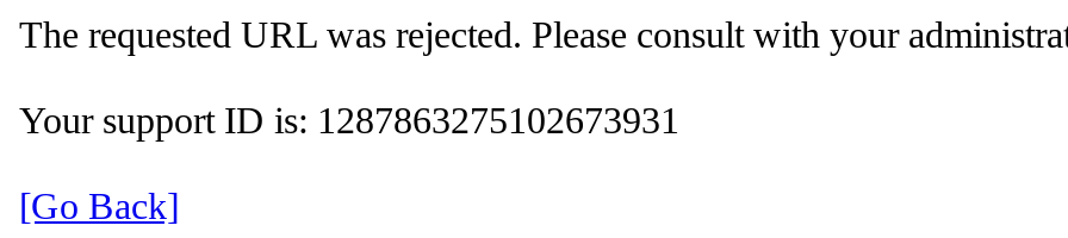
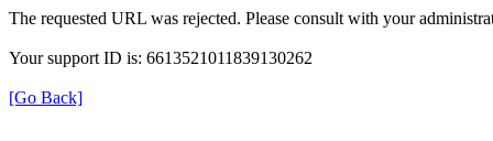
[19,100,679,140] Your support ID is: 1287863275102673931 -> [9,48,313,67] Your support ID is: 6613521011839130262

